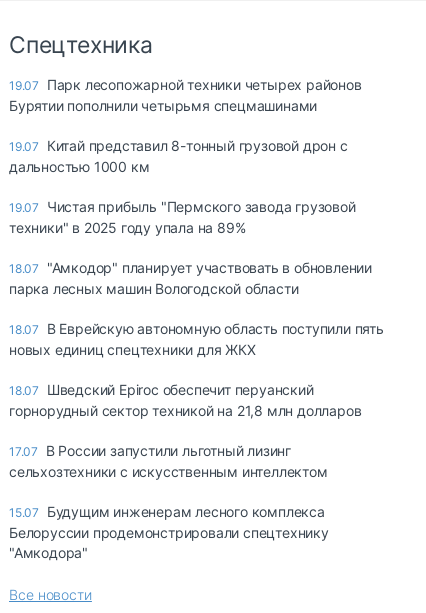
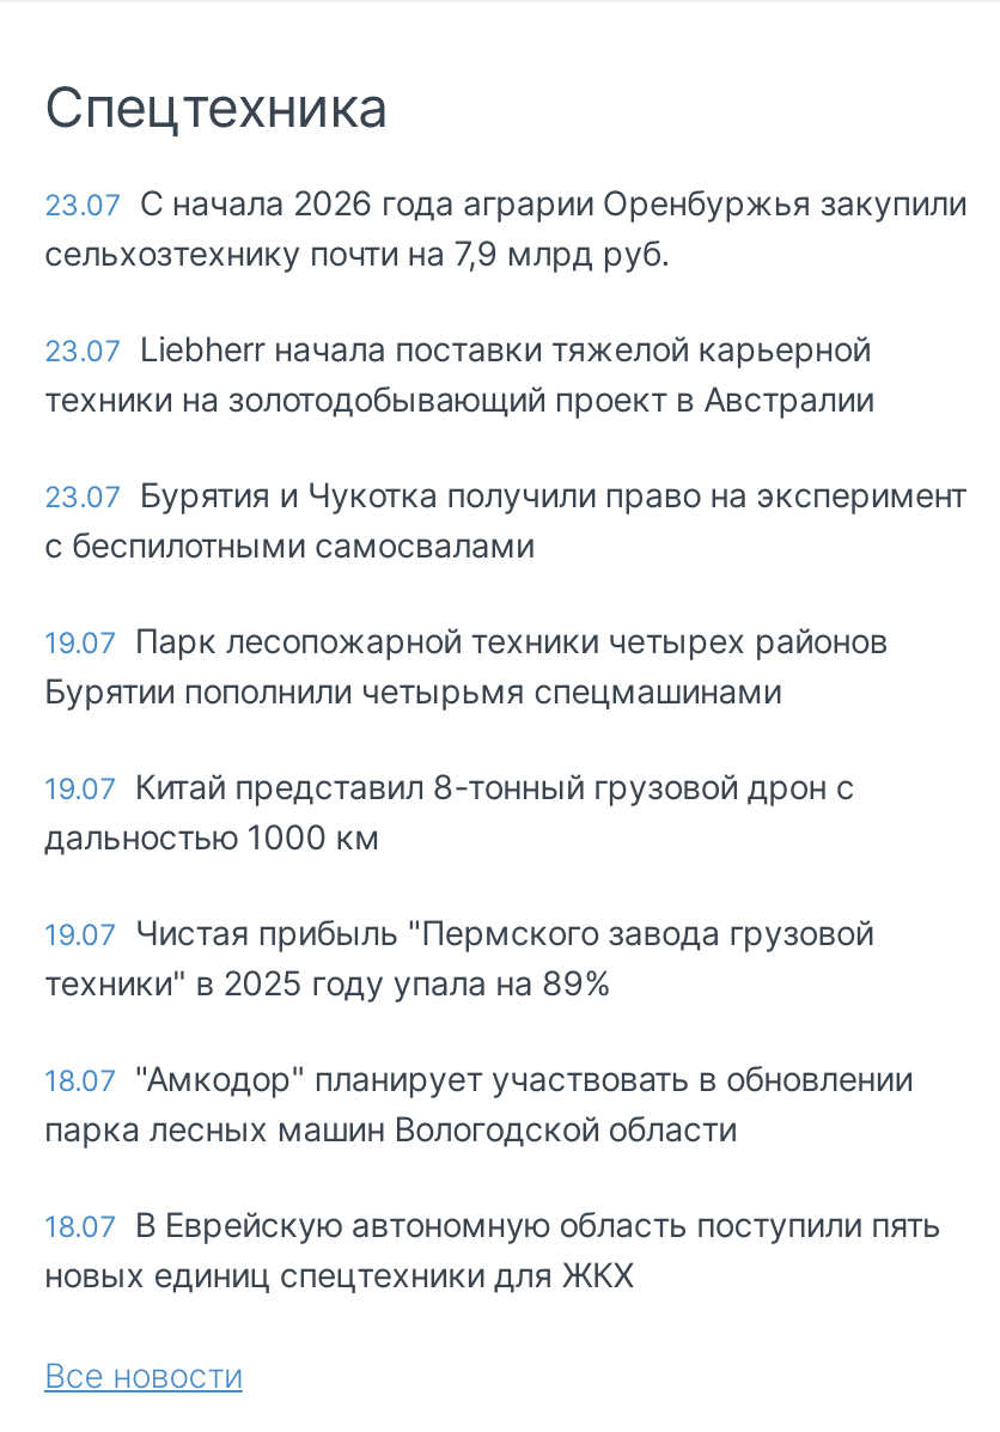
none -> [44,181,967,564] 23.07 С начала 2026 года аграрии Оренбуржья закупили | сельхозтехнику почти на 7,9 млрд руб. | 23.07 Liebherr начала поставки тяжелой карьерной | техники на золотодобывающий проект в Австралии | 23.07 Бурятия и Чукотка получили право на эксперимент | с беспилотными самосвалами
moved [9,76,384,358] -> [44,619,941,1294]: 19.07 Парк лесопожарной техники четырех районов | Бурятии пополнили четырьмя спецмашинами | 19.07 Китай представил 8-тонный грузовой дрон с | ... | 18.07 В Еврейскую автономную область поступили пять | новых единиц спецтехники для ЖКХ
[9,381,361,561] 18.07 Шведский Epiroc обеспечит перуанский | горнорудный сектор техникой на 21,8 млн долларов | 17.07 В России запустили льготный лизинг | сельхозтехники с искусственным интеллектом | 15.07 Будущим инженерам лесного комплекса | Белоруссии продемонстрировали спецтехнику | "Амкодора" -> none

